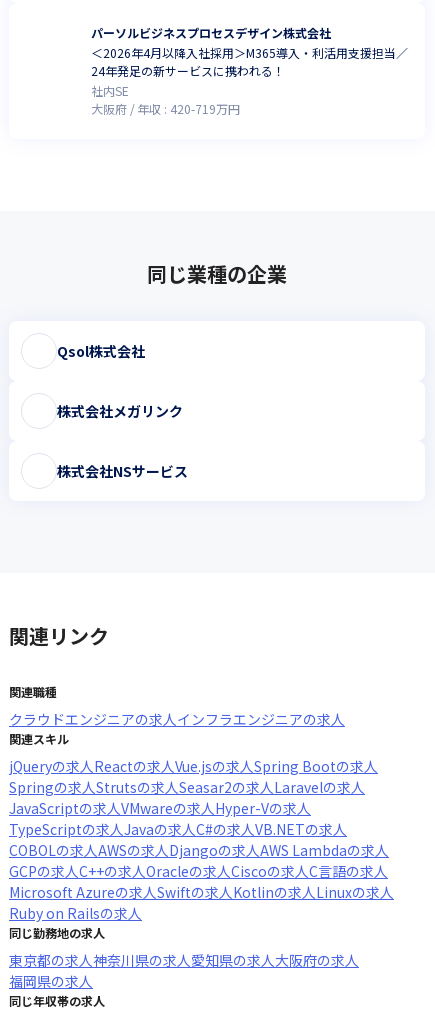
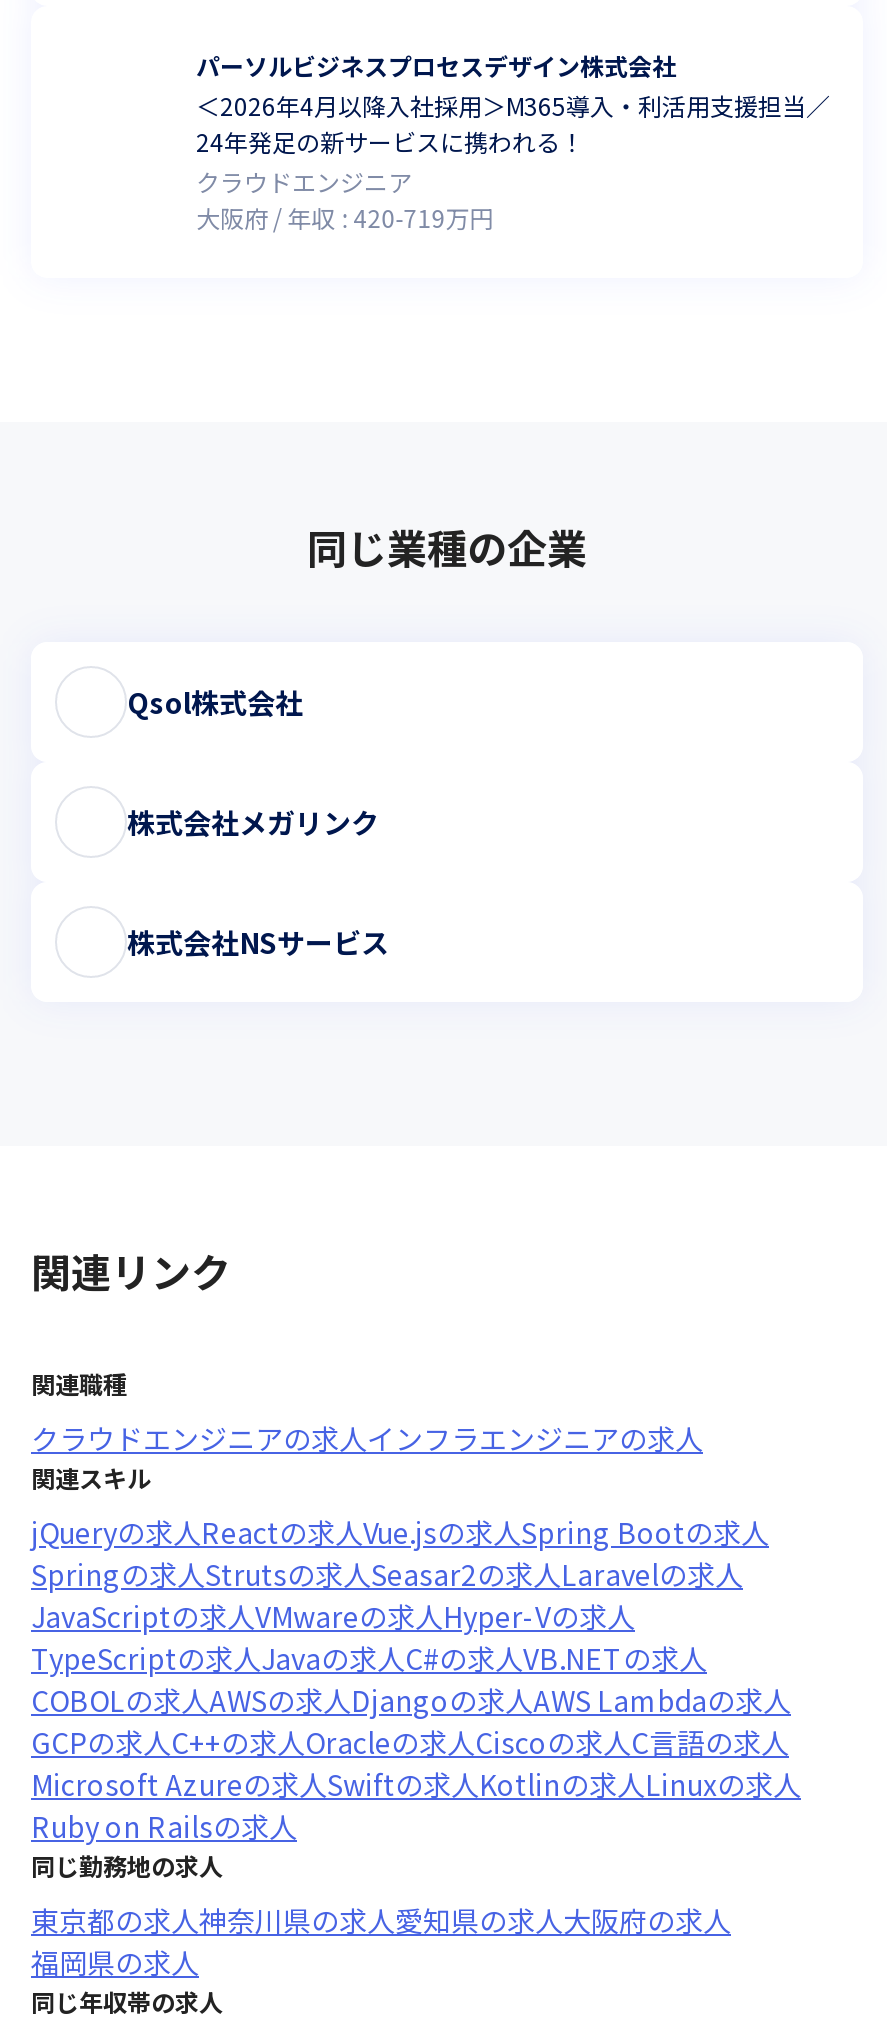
[91,82,129,99] 社内SE -> [196,164,412,198] クラウドエンジニア

